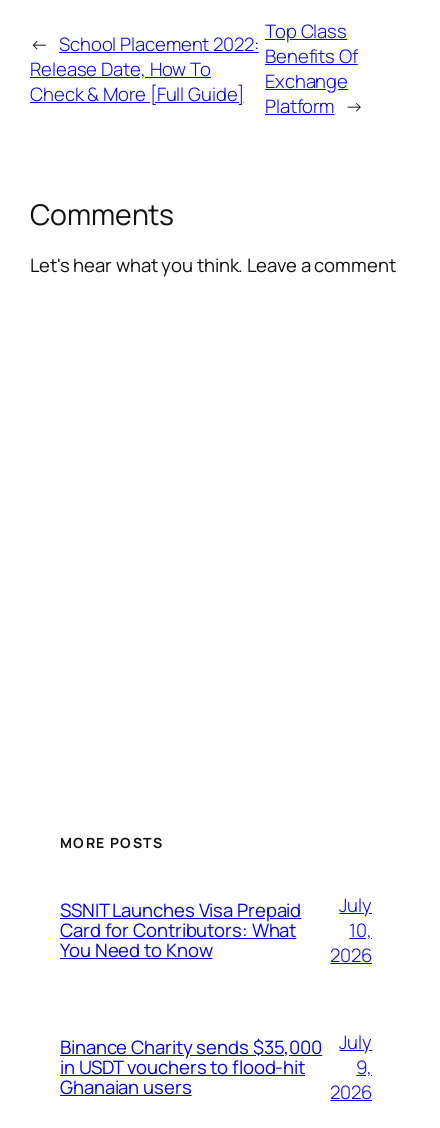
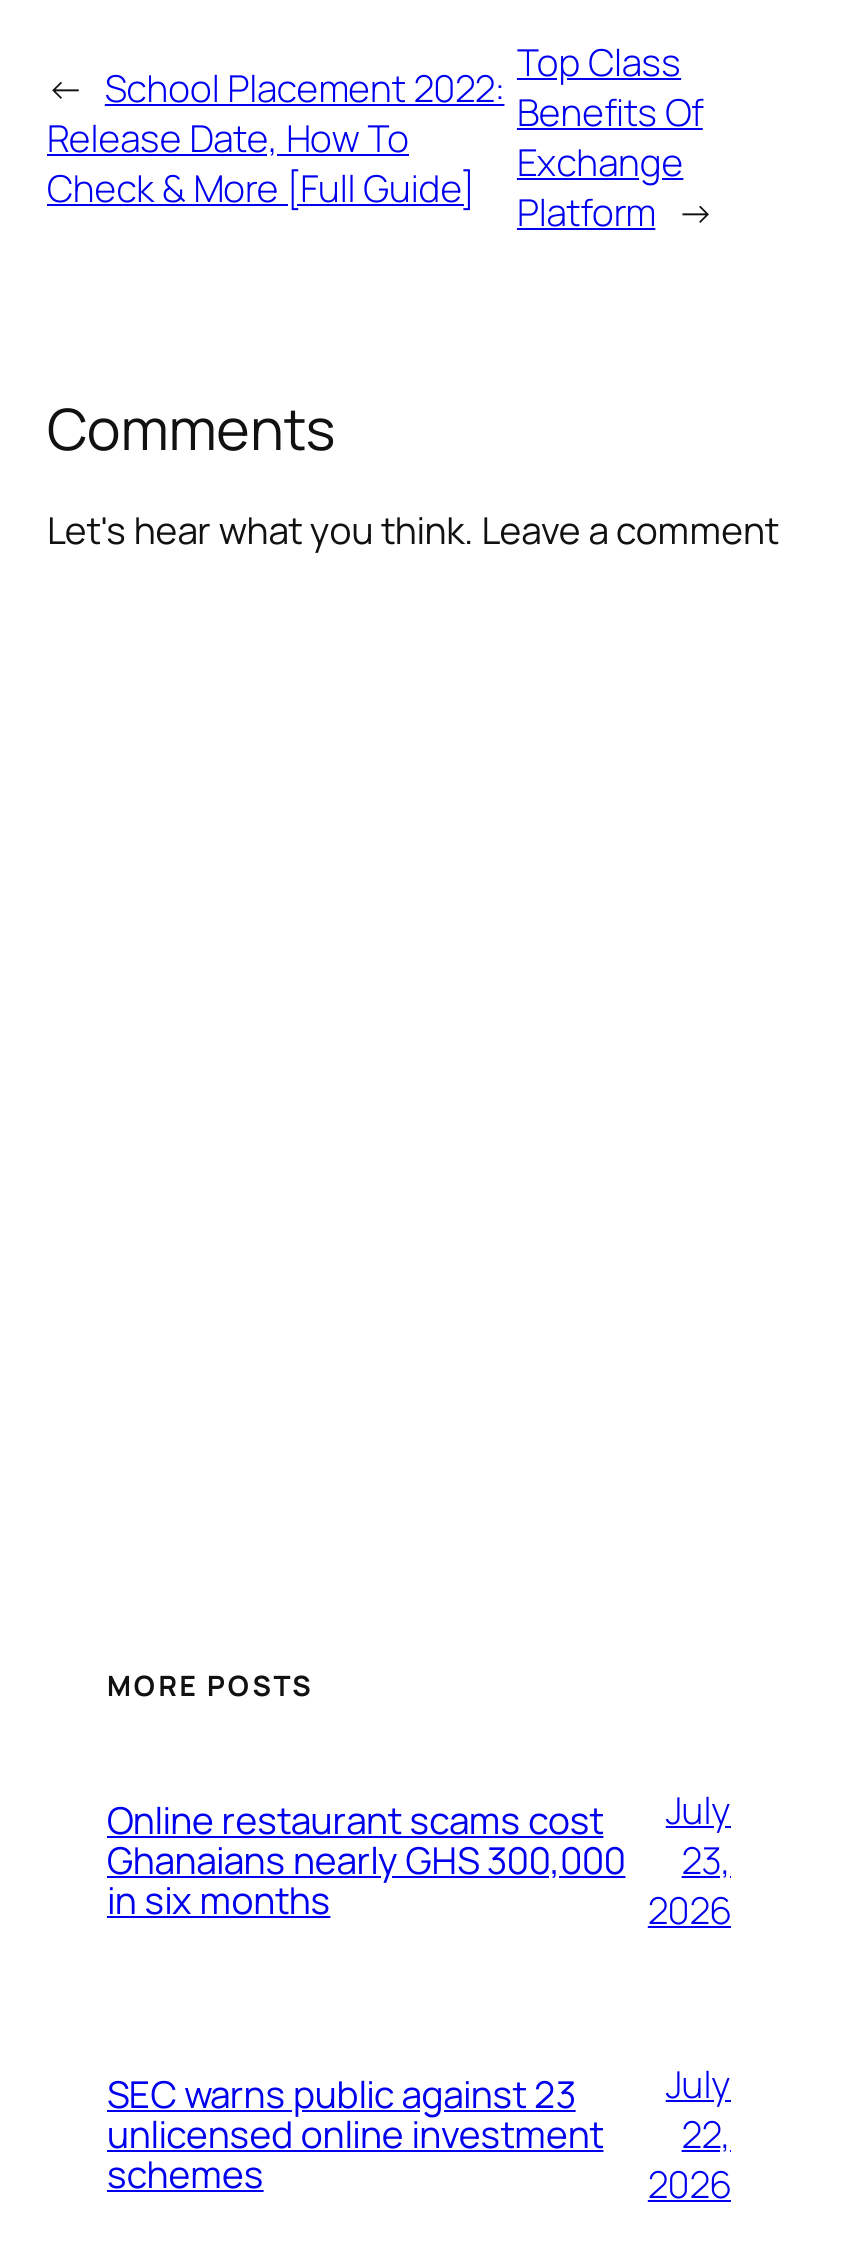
[60,897,301,963] SSNIT Launches Visa Prepaid | Card for Contributors: What | You Need to Know -> [107,1794,625,1926] Online restaurant scams cost | Ghanaians nearly GHS 300,000 | in six months
[349,917,372,943] 10, -> [682,1833,731,1885] 23,
[60,1034,322,1100] Binance Charity sends $35,000 | in USDT vouchers to flood-hit | Ghanaian users -> [107,2068,603,2200] SEC warns public against 23 | unlicensed online investment | schemes
[356,1054,372,1080] 9, -> [682,2107,731,2159] 22,

